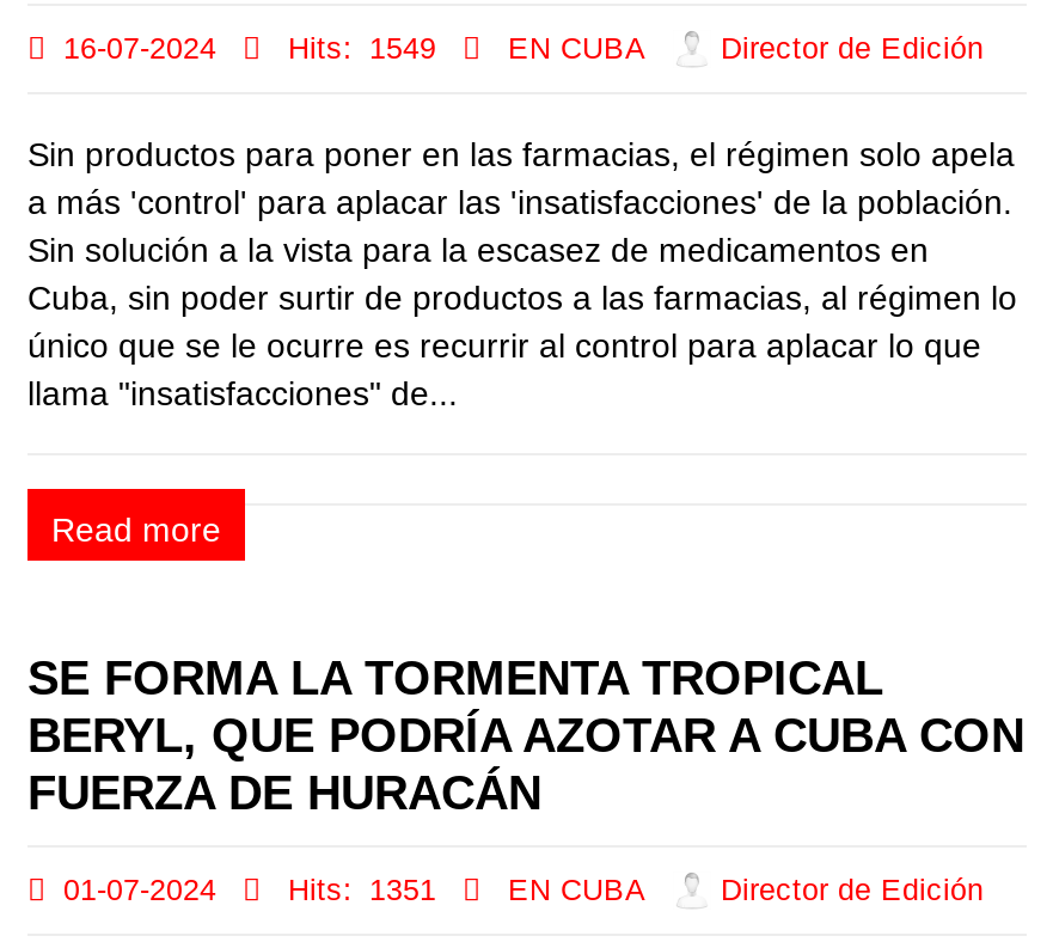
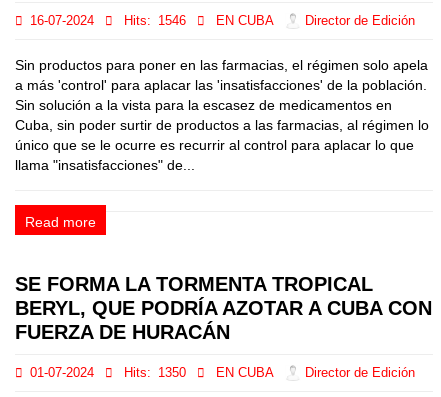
[288,31,436,65] Hits: 1549 -> [124,14,186,28] Hits: 1546
[288,873,436,906] Hits: 1351 -> [124,366,186,380] Hits: 1350

